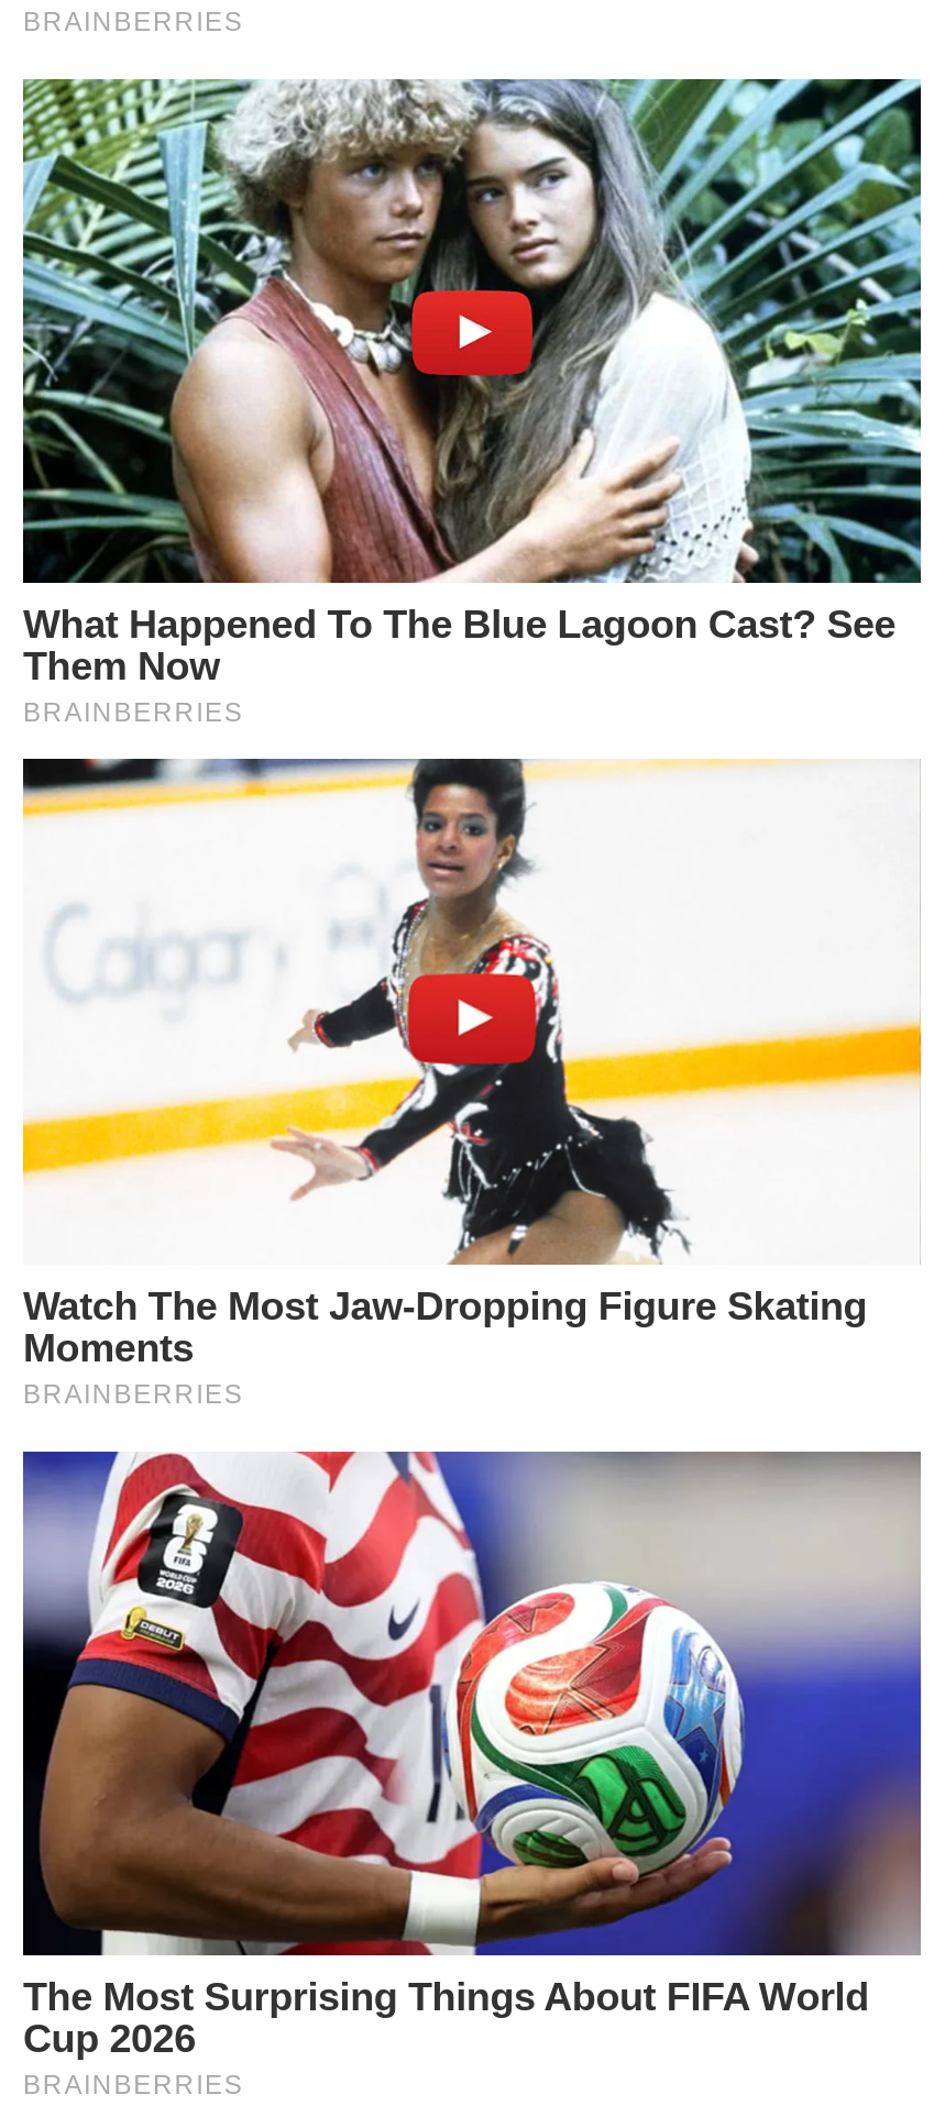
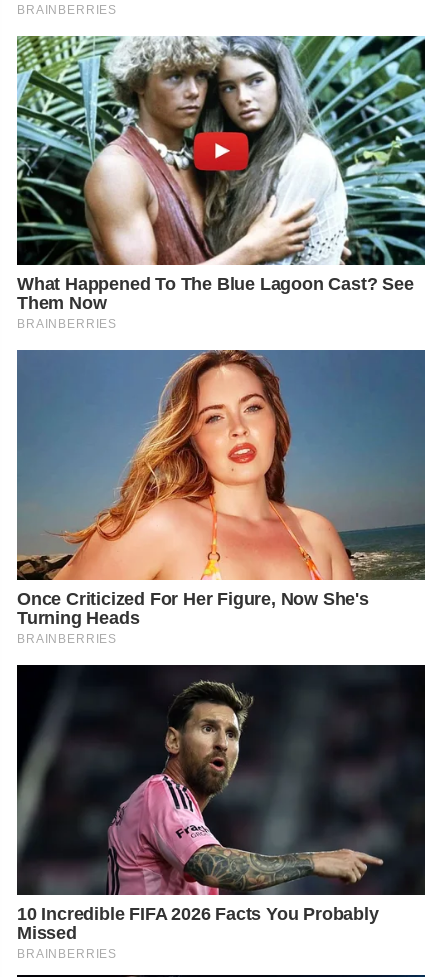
[21,759,923,1370] [image] | Watch The Most Jaw‑Dropping Figure Skating | Moments -> [16,349,426,628] [image] | Once Criticized For Her Figure, Now She's | Turning Heads
[21,1449,923,2062] [image] | The Most Surprising Things About FIFA World | Cup 2026 -> [16,664,426,943] [image] | 10 Incredible FIFA 2026 Facts You Probably | Missed

